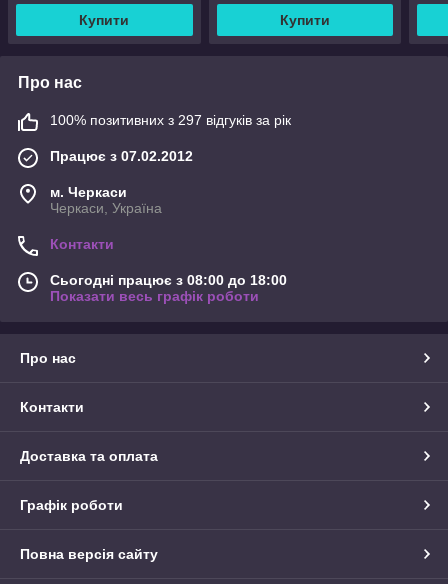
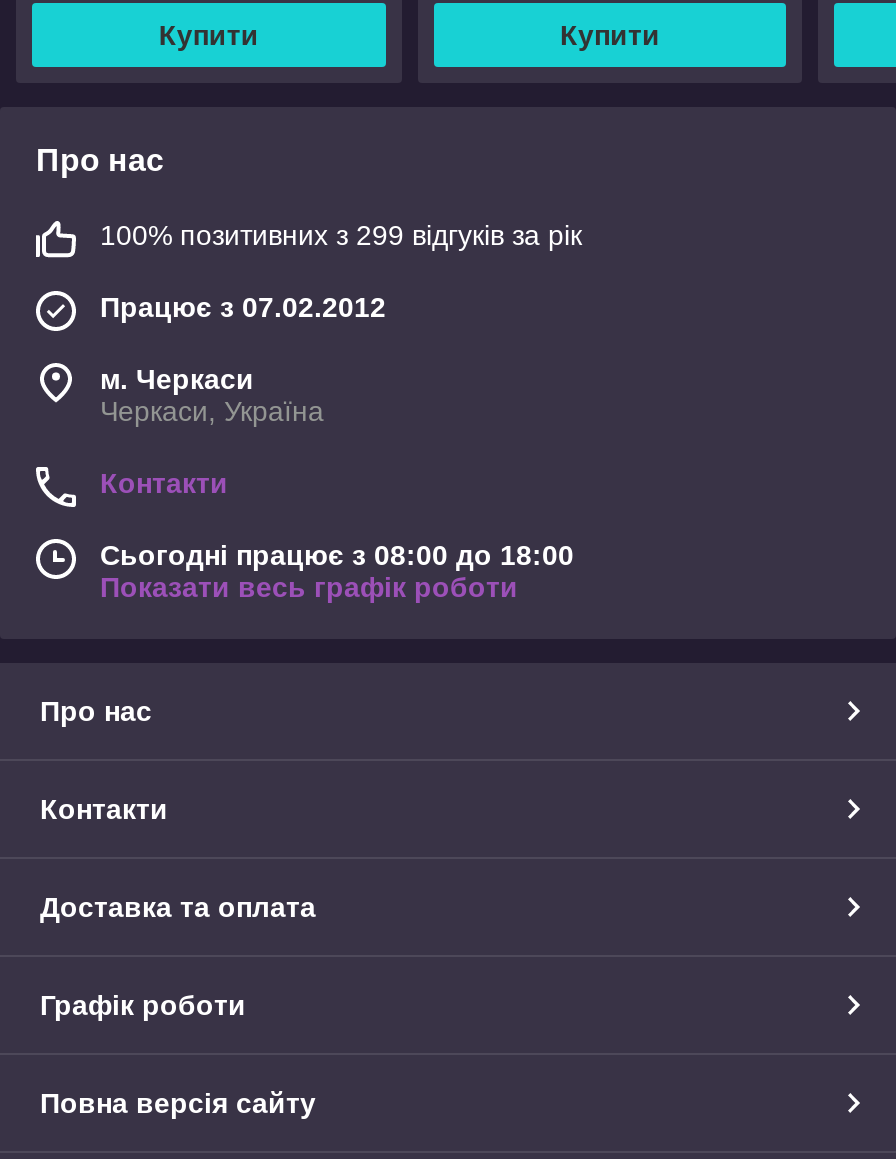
[50,112,291,128] 100% позитивних з 297 відгуків за рік -> [100,220,582,252] 100% позитивних з 299 відгуків за рік

